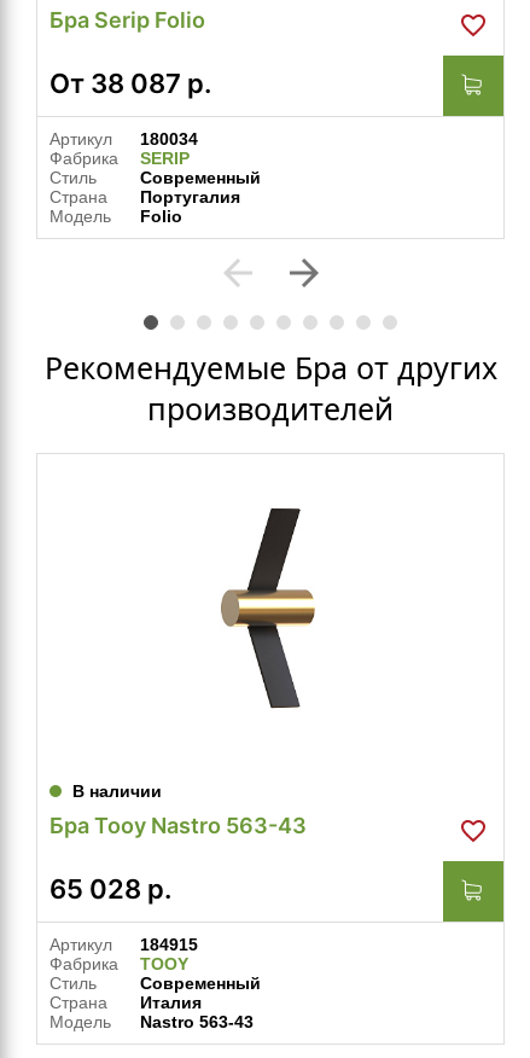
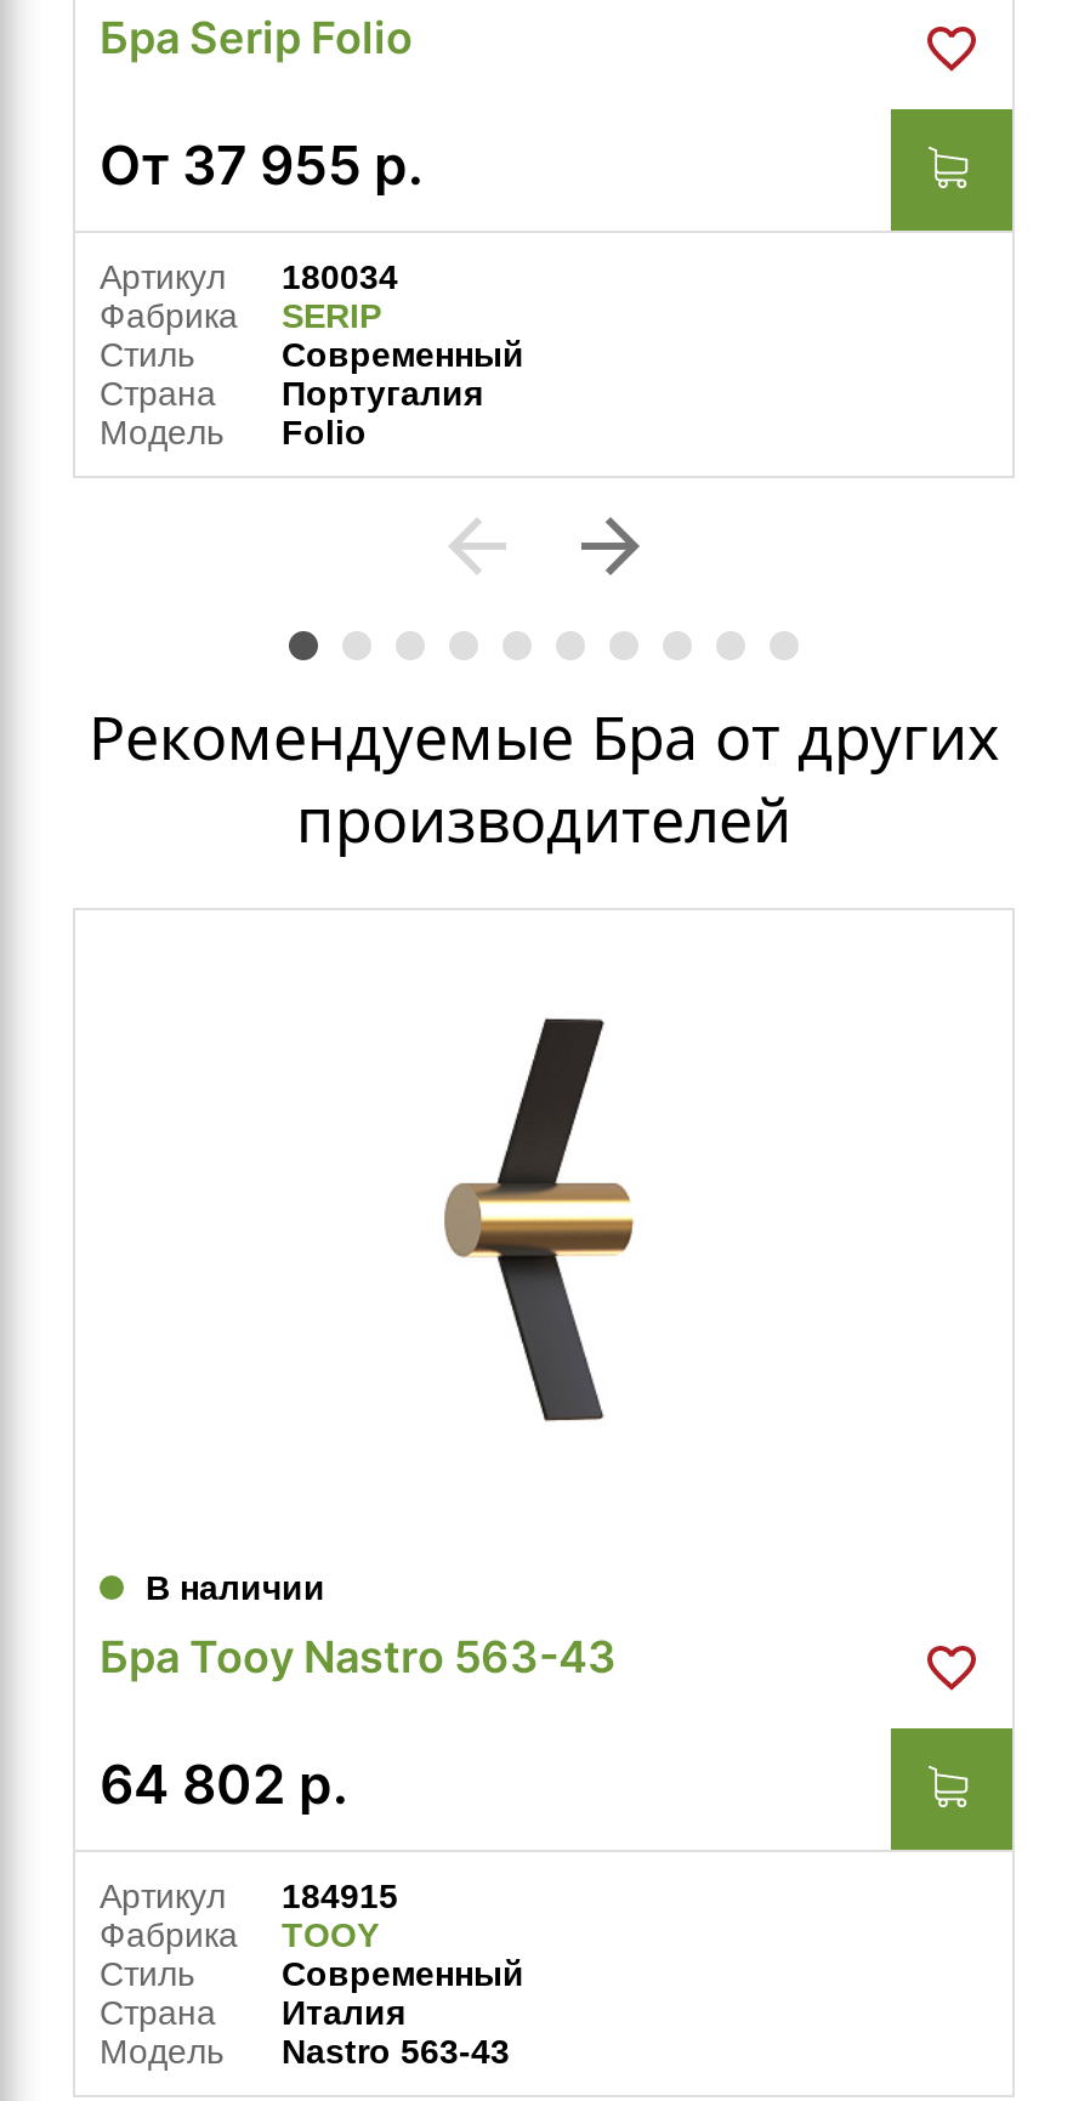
[49,67,211,99] От 38 087 р. -> [100,133,422,196] От 37 955 р.
[49,873,171,904] 65 028 р. -> [100,1752,347,1815] 64 802 р.

